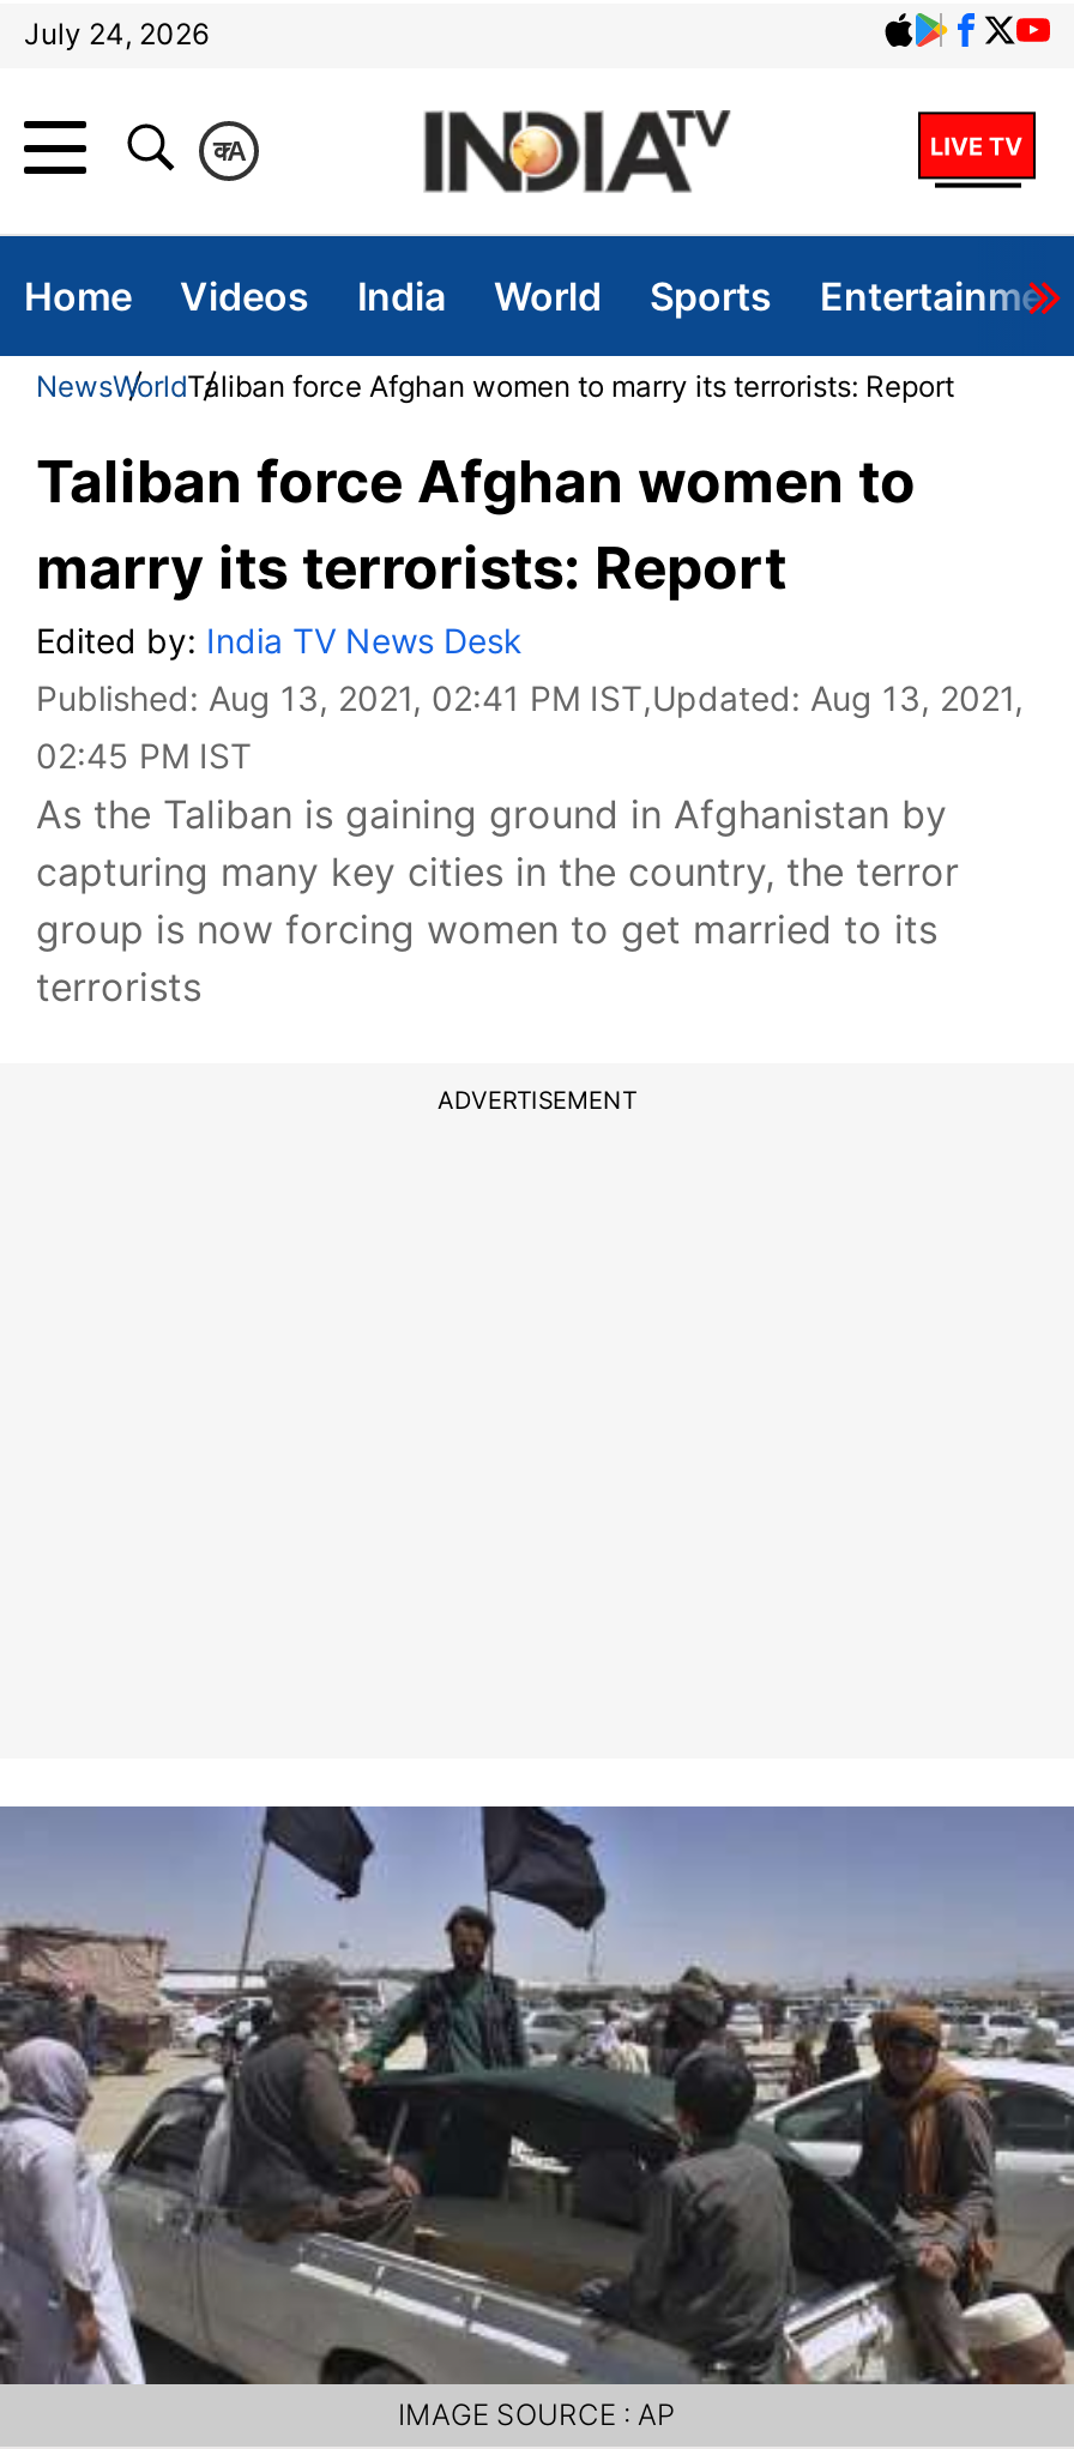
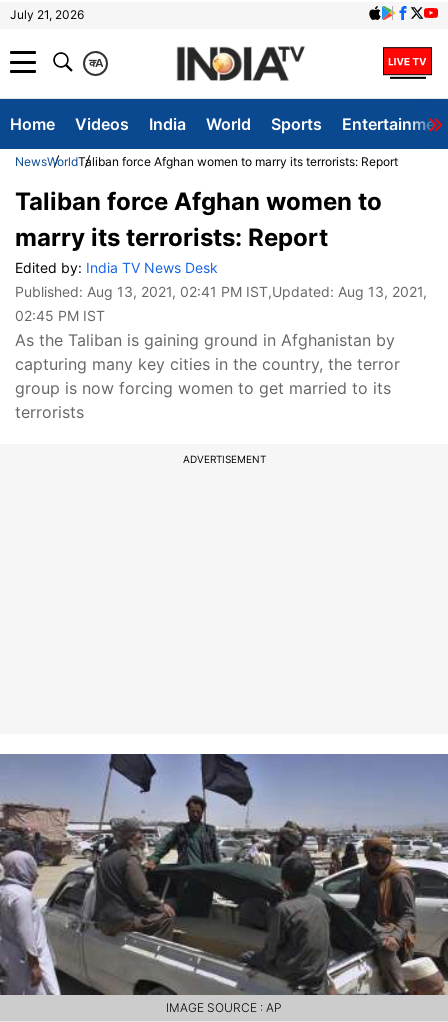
[24,16,209,52] July 24, 2026 -> [10,7,84,22] July 21, 2026

